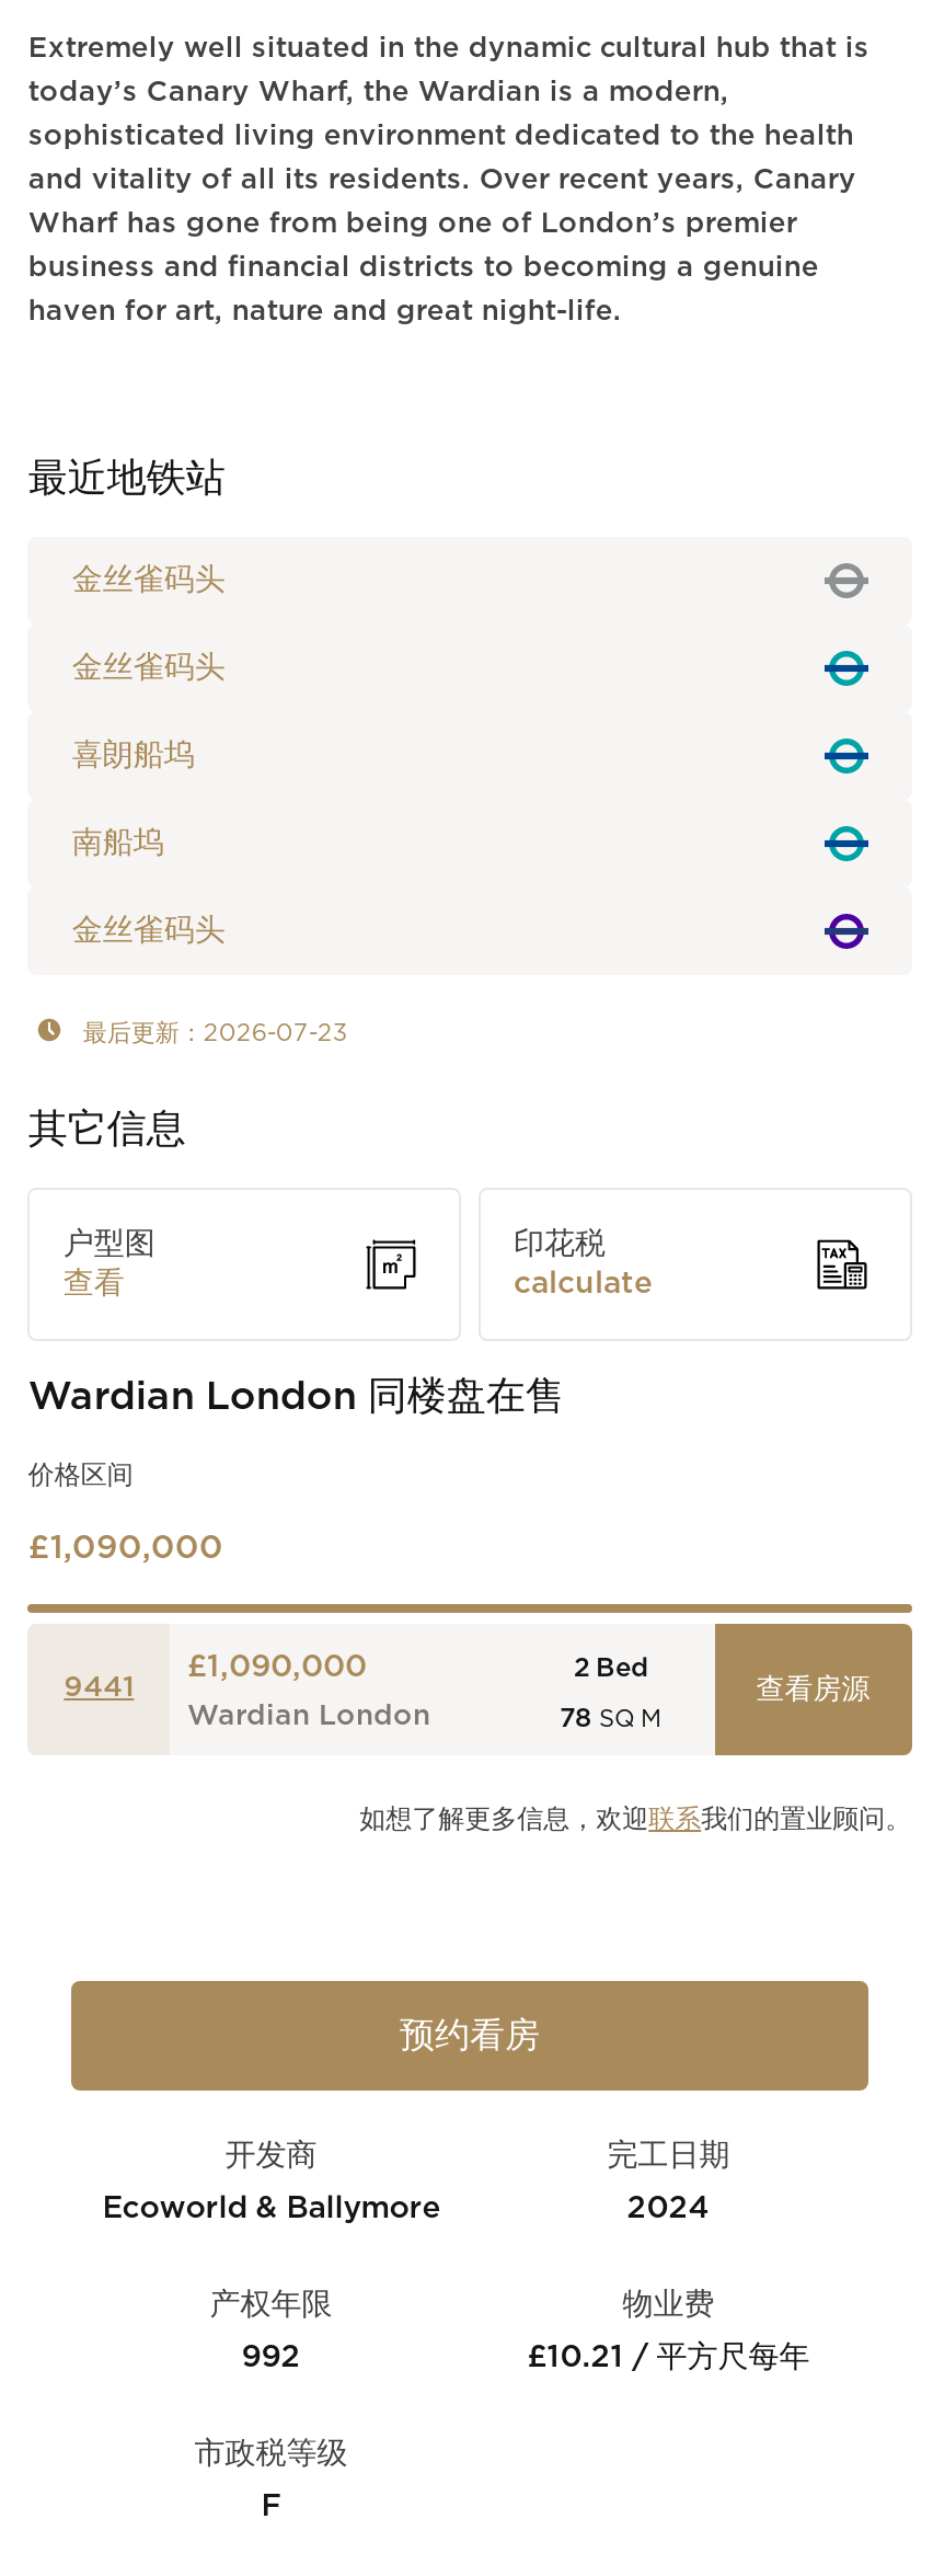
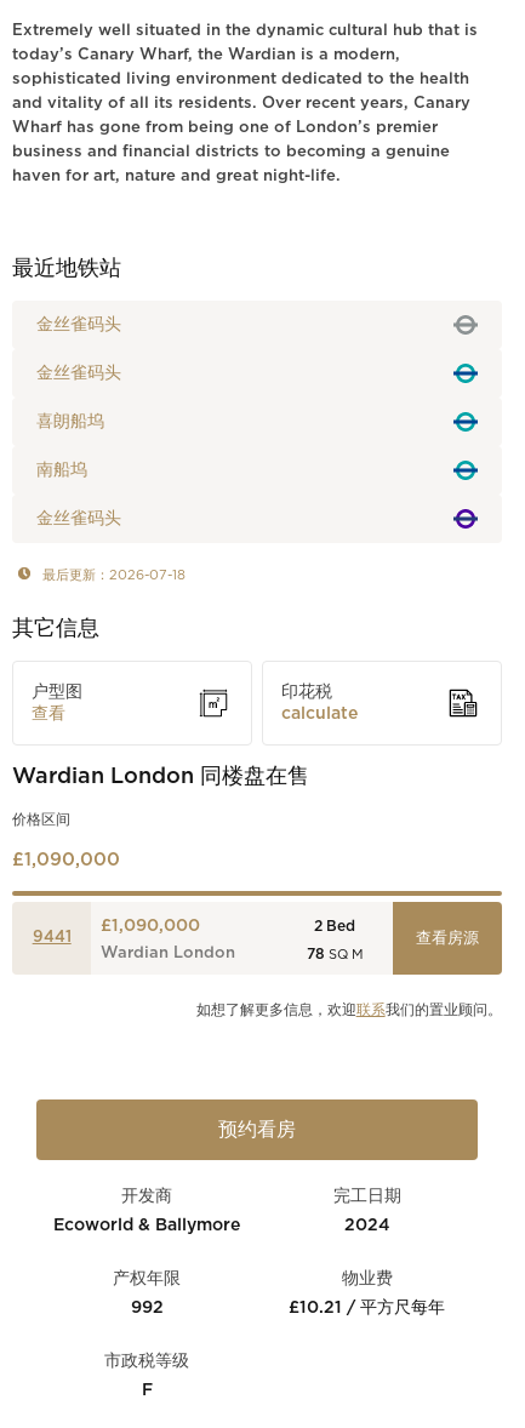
[83,1020,348,1044] 最后更新：2026-07-23 -> [43,568,186,581] 最后更新：2026-07-18

